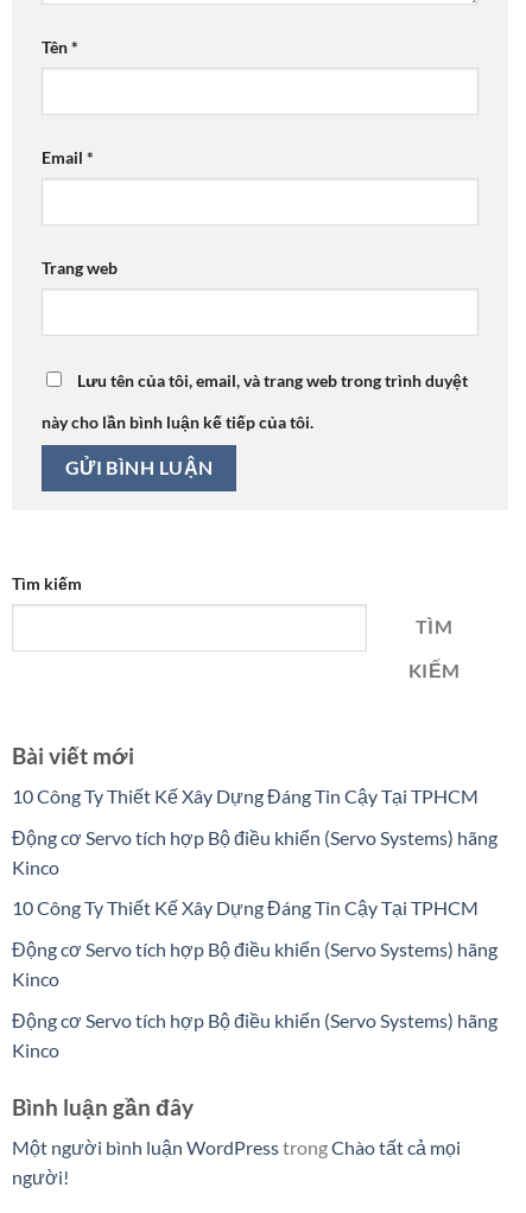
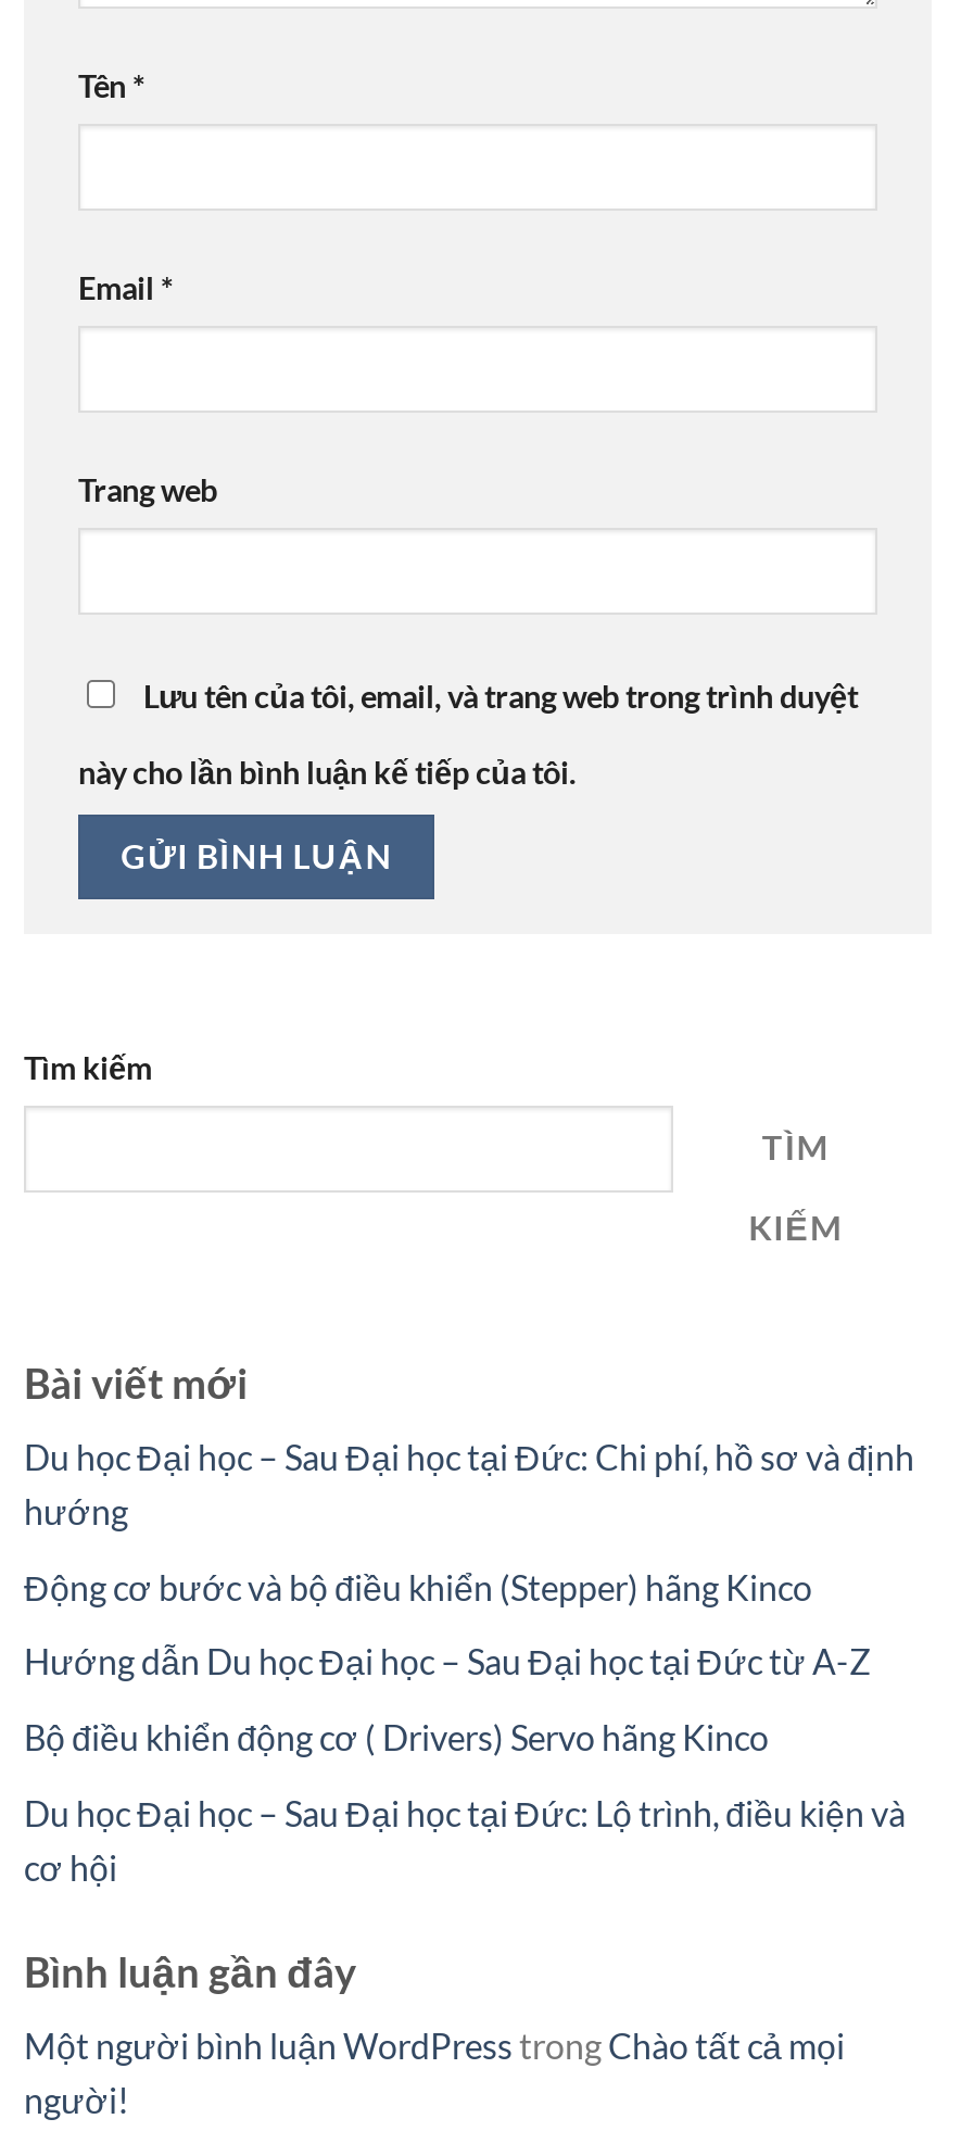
[12,785,479,807] 10 Công Ty Thiết Kế Xây Dựng Đáng Tin Cậy Tại TPHCM -> [24,1436,914,1532] Du học Đại học – Sau Đại học tại Đức: Chi phí, hồ sơ và định | hướng
[12,826,498,878] Động cơ Servo tích hợp Bộ điều khiển (Servo Systems) hãng | Kinco -> [24,1566,812,1607] Động cơ bước và bộ điều khiển (Stepper) hãng Kinco
[12,897,479,919] 10 Công Ty Thiết Kế Xây Dựng Đáng Tin Cậy Tại TPHCM -> [24,1641,871,1682] Hướng dẫn Du học Đại học – Sau Đại học tại Đức từ A-Z
[12,938,498,990] Động cơ Servo tích hợp Bộ điều khiển (Servo Systems) hãng | Kinco -> [24,1716,769,1757] Bộ điều khiển động cơ ( Drivers) Servo hãng Kinco
[12,1008,498,1061] Động cơ Servo tích hợp Bộ điều khiển (Servo Systems) hãng | Kinco -> [24,1791,906,1887] Du học Đại học – Sau Đại học tại Đức: Lộ trình, điều kiện và | cơ hội

